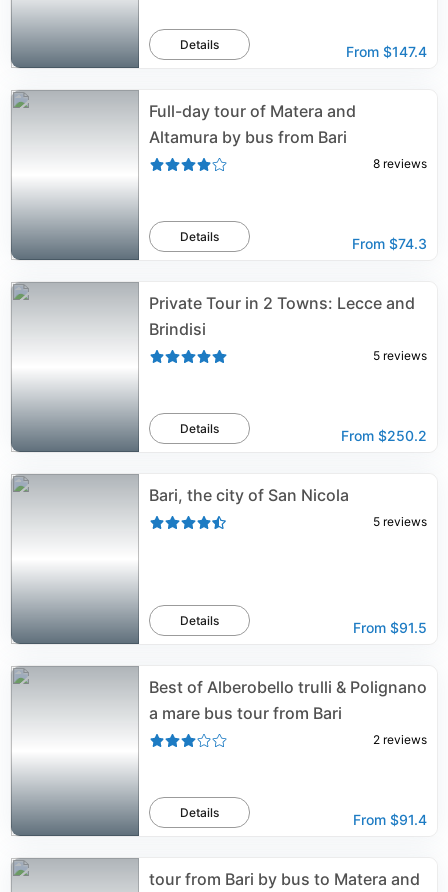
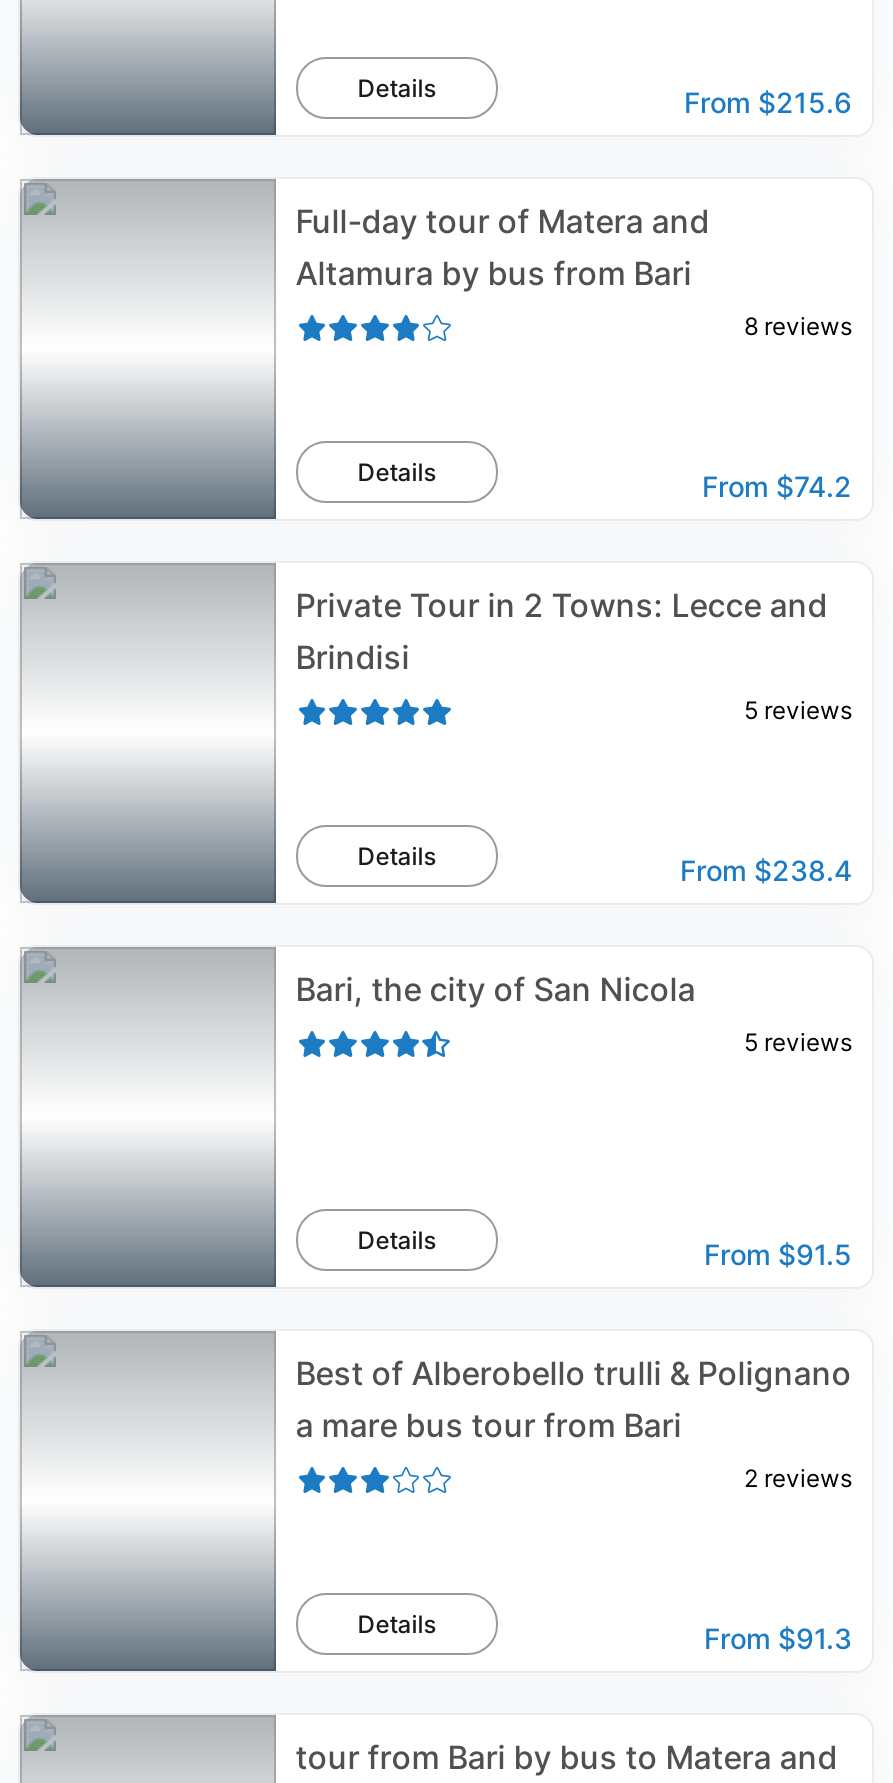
[346,43,427,60] From $147.4 -> [684,85,852,119] From $215.6
[352,235,427,252] From $74.3 -> [702,469,852,503] From $74.2
[341,427,427,444] From $250.2 -> [680,853,852,887] From $238.4
[353,811,427,828] From $91.4 -> [704,1621,852,1655] From $91.3

